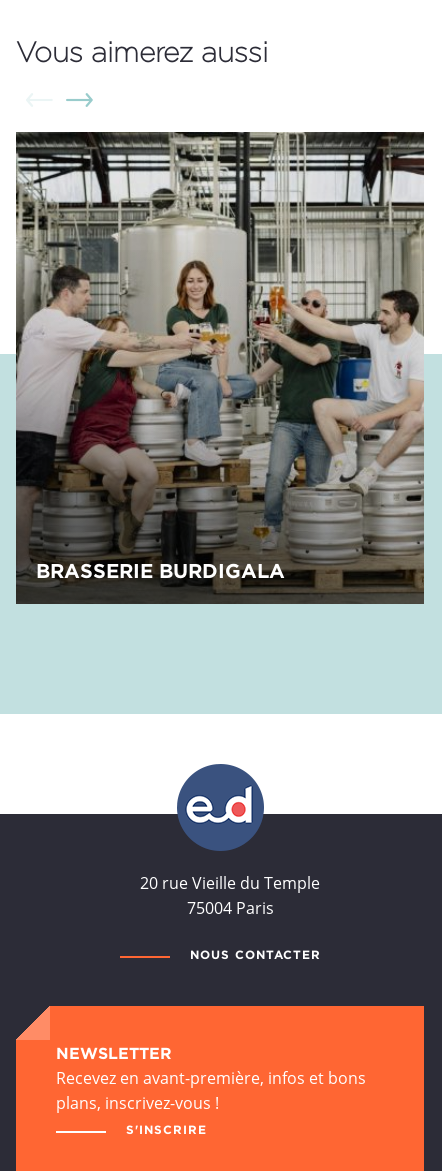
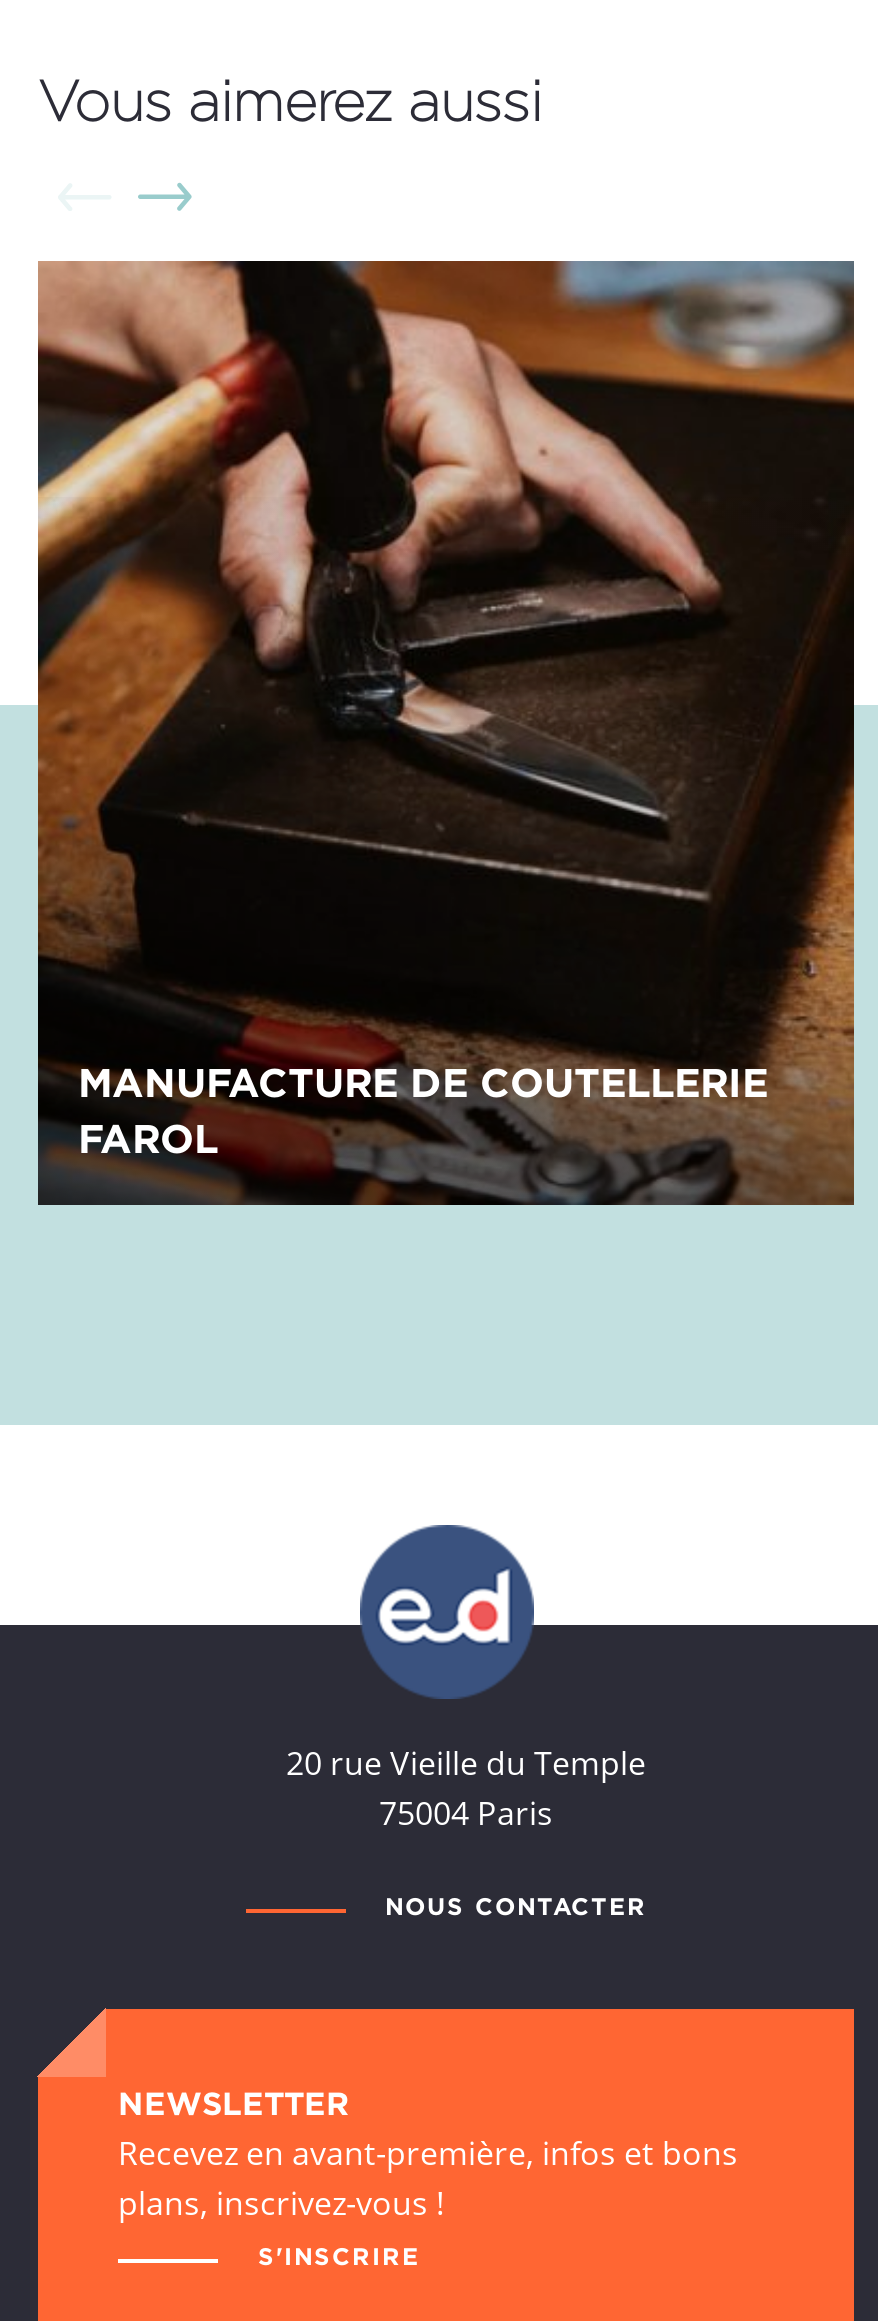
[15,131,425,604] [image] | BRASSERIE BURDIGALA -> [36,259,856,1205] [image] | MANUFACTURE DE COUTELLERIE | FAROL

